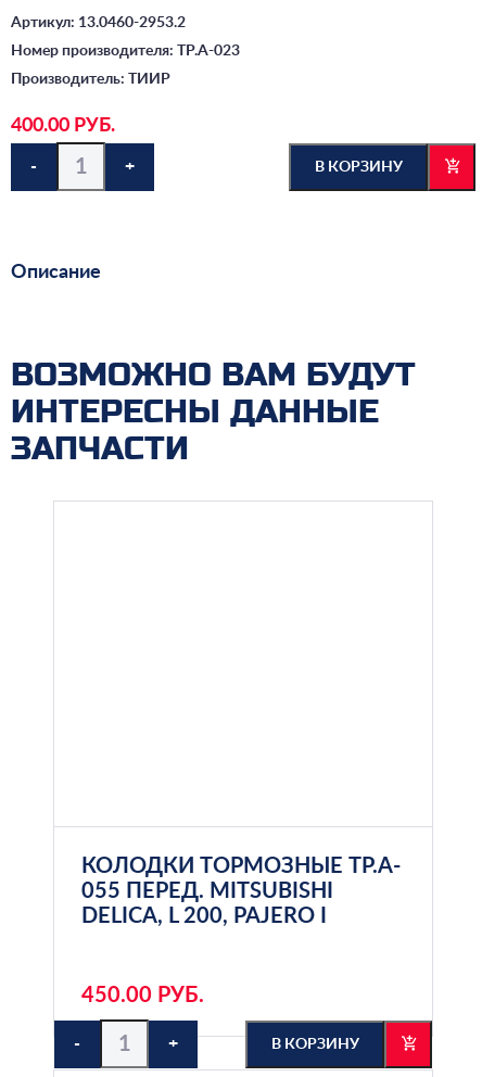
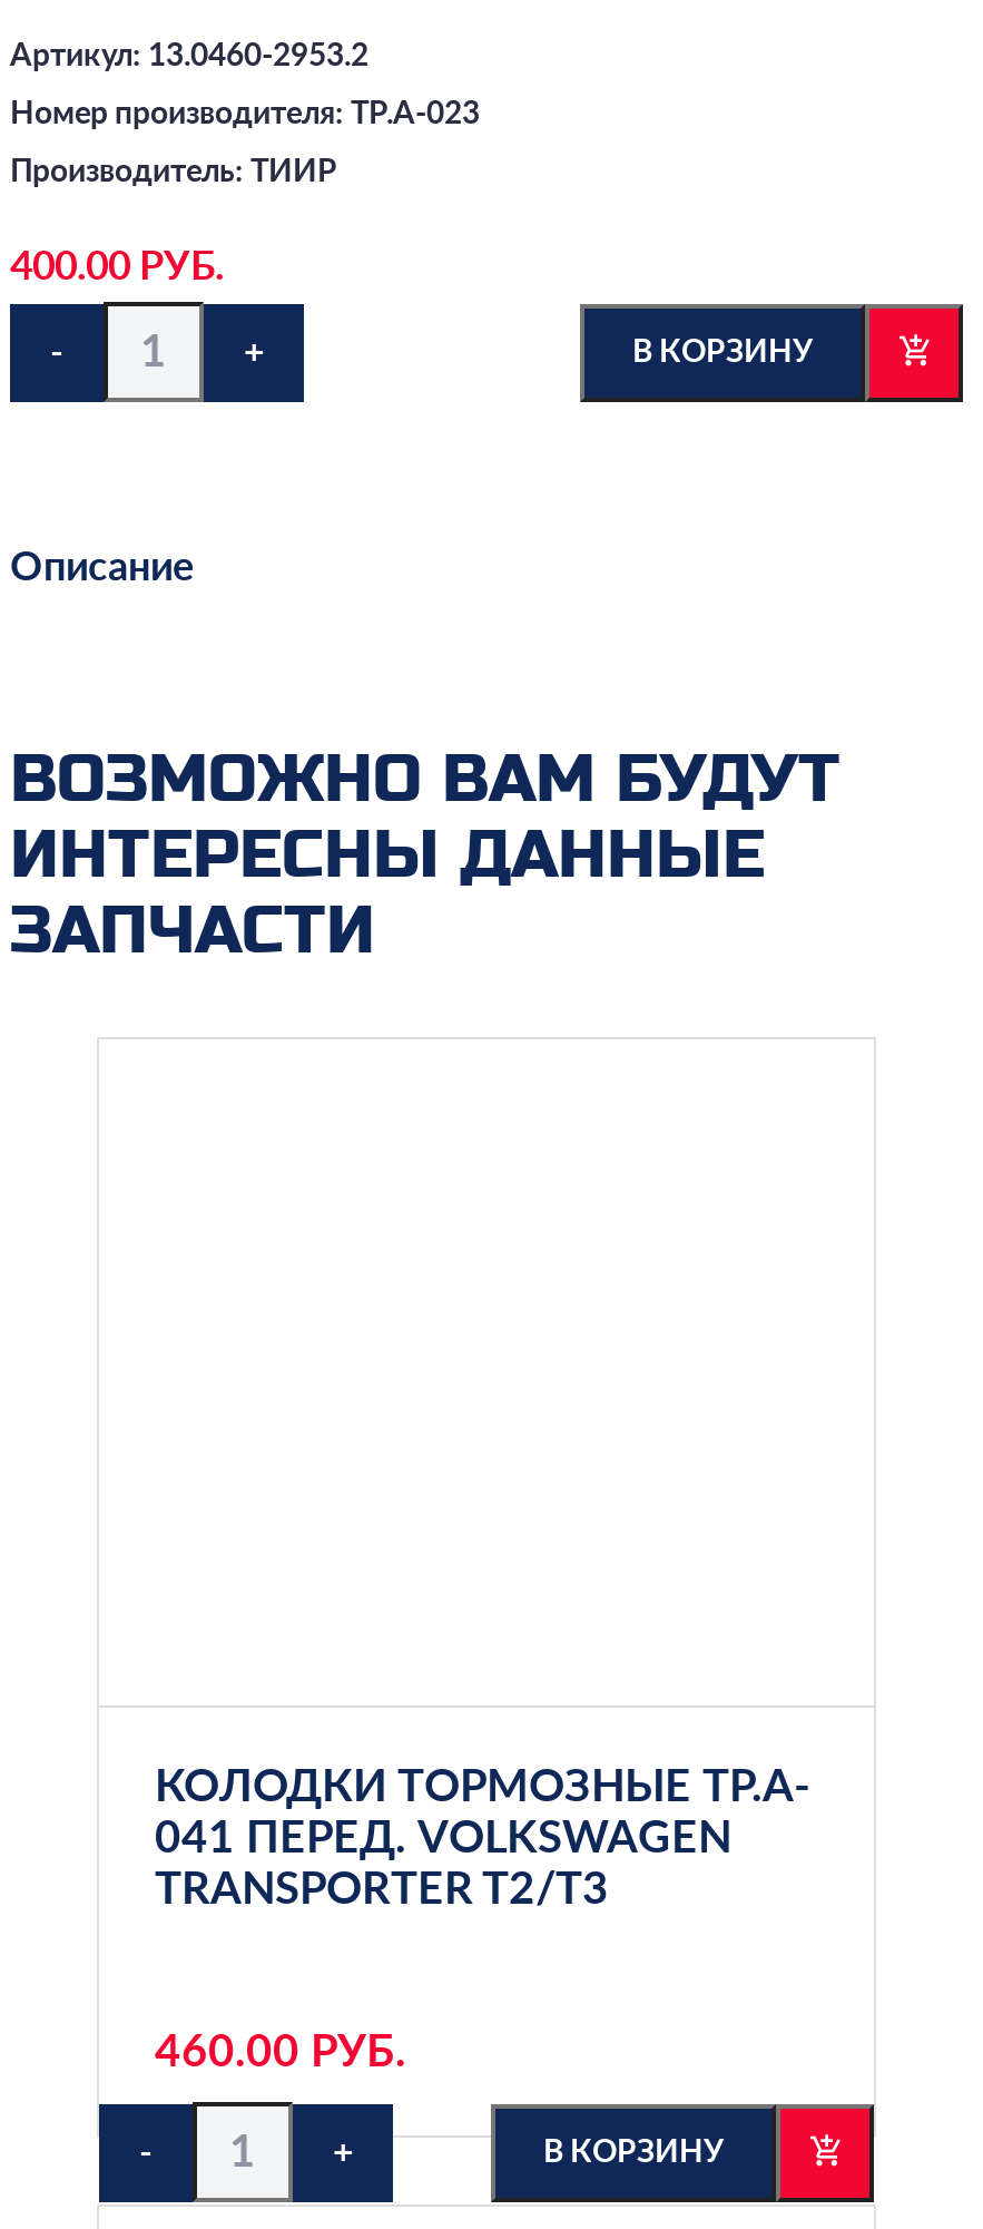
[81,880,333,927] 055 ПЕРЕД. MITSUBISHI | DELICA, L 200, PAJERO I -> [155,1817,731,1913] 041 ПЕРЕД. VOLKSWAGEN | TRANSPORTER T2/T3
[81,985,204,1006] 450.00 РУБ. -> [155,2031,406,2075] 460.00 РУБ.

